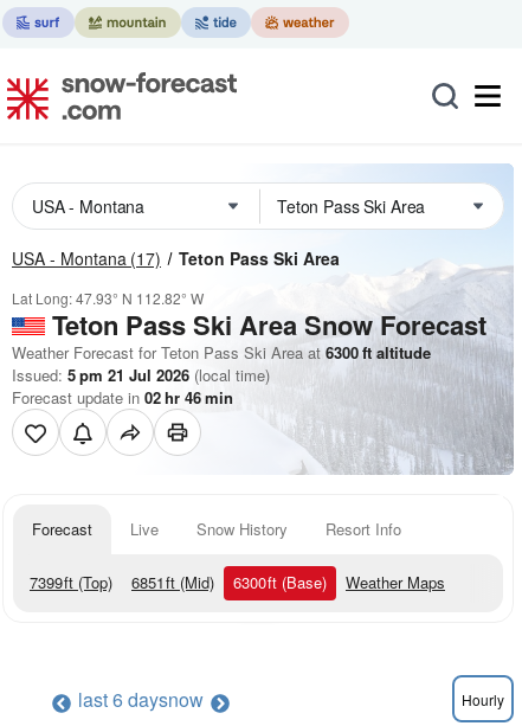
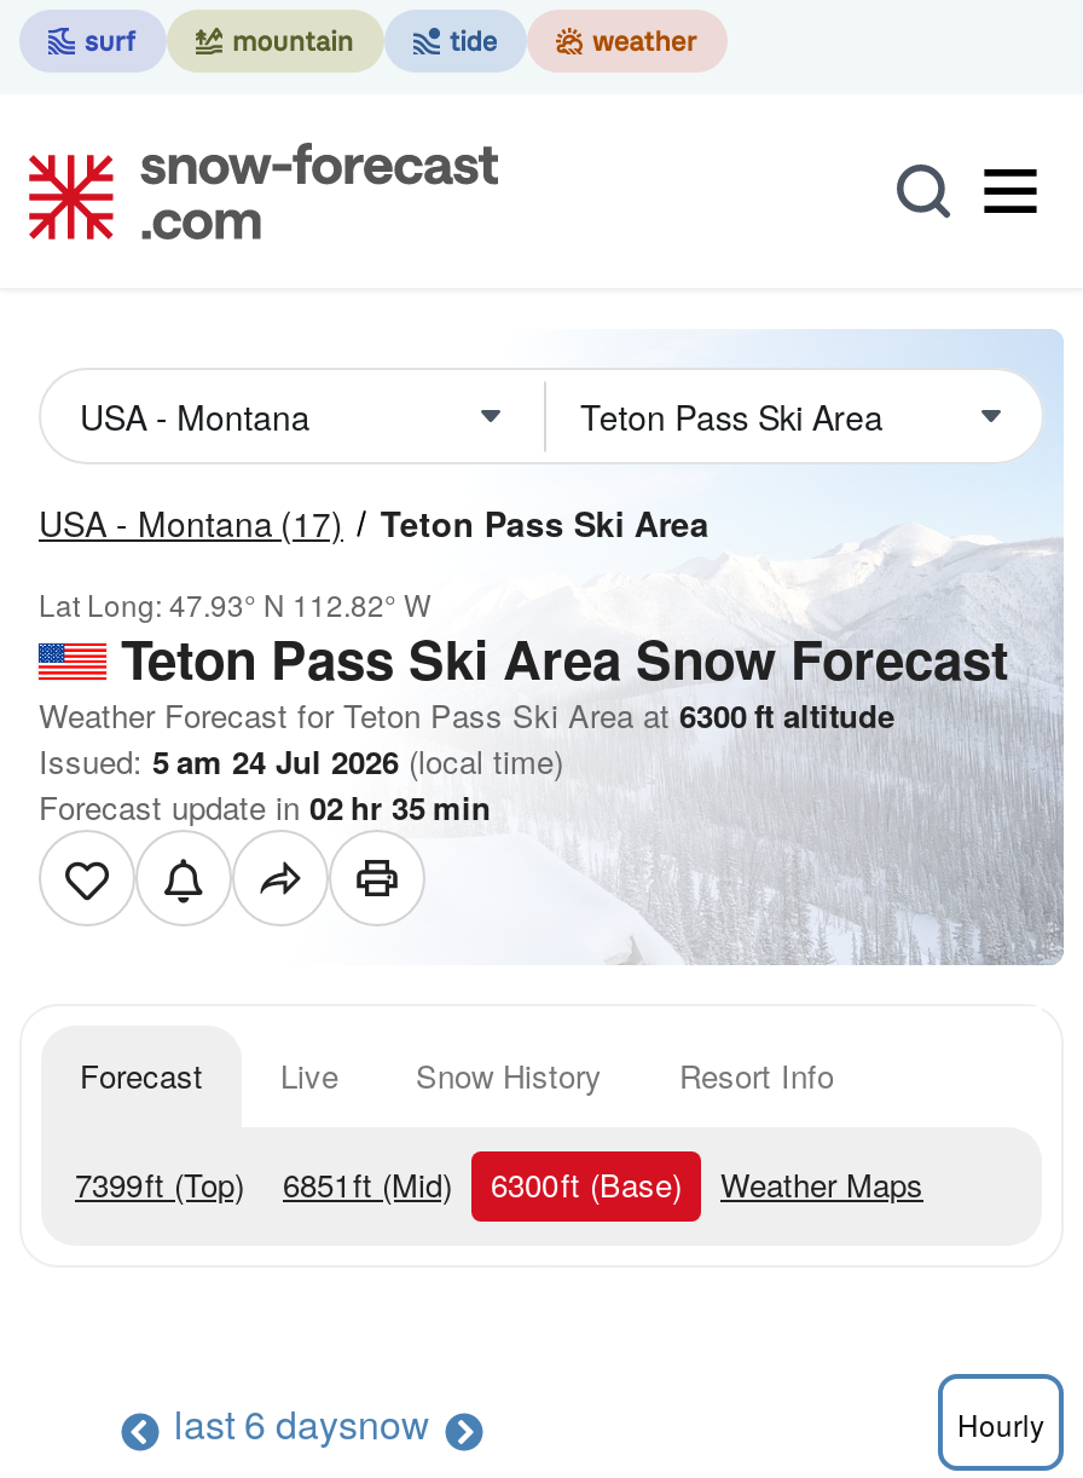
[12,364,270,386] Issued: 5 pm 21 Jul 2026 (local time) -> [39,738,563,784] Issued: 5 am 24 Jul 2026 (local time)
[12,386,233,409] Forecast update in 02 hr 46 min -> [39,784,491,830] Forecast update in 02 hr 35 min

